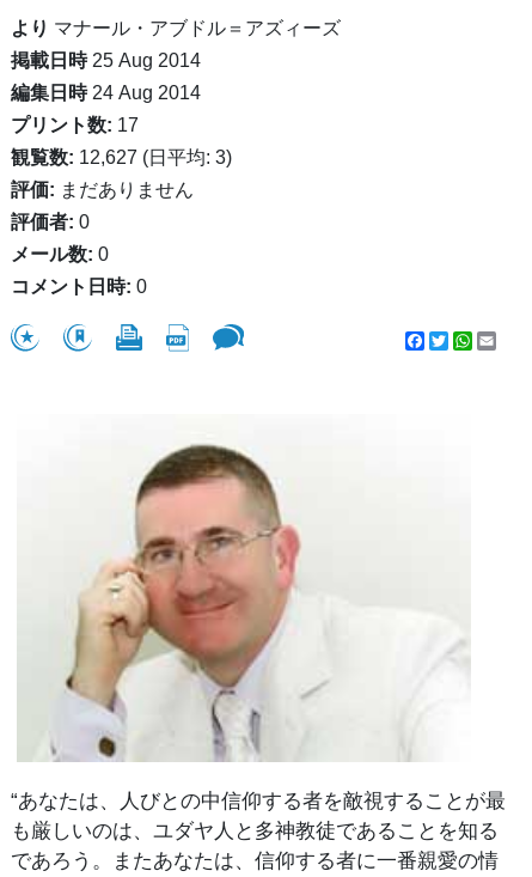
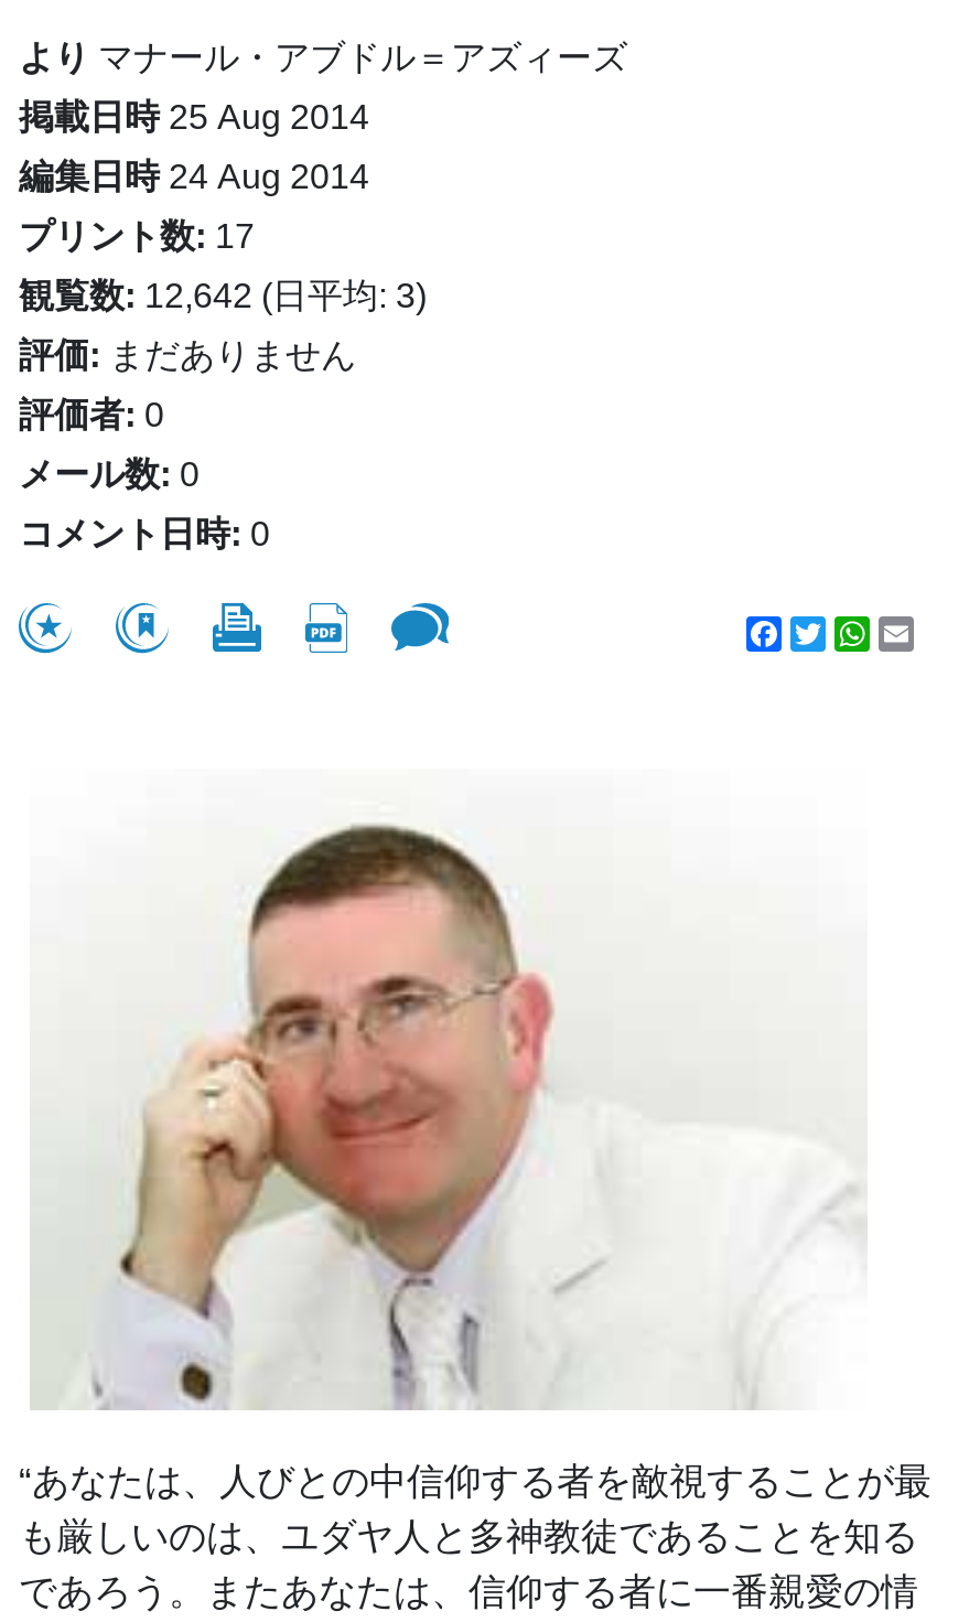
[11,147,232,168] 観覧数: 12,627 (日平均: 3) -> [19,277,427,314] 観覧数: 12,642 (日平均: 3)

